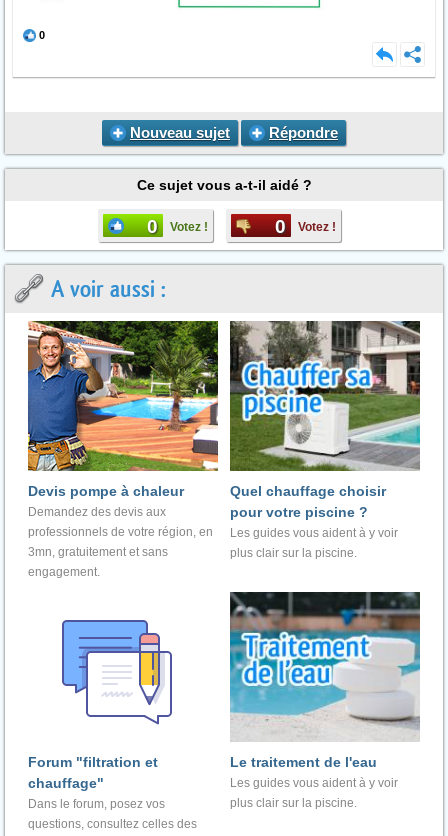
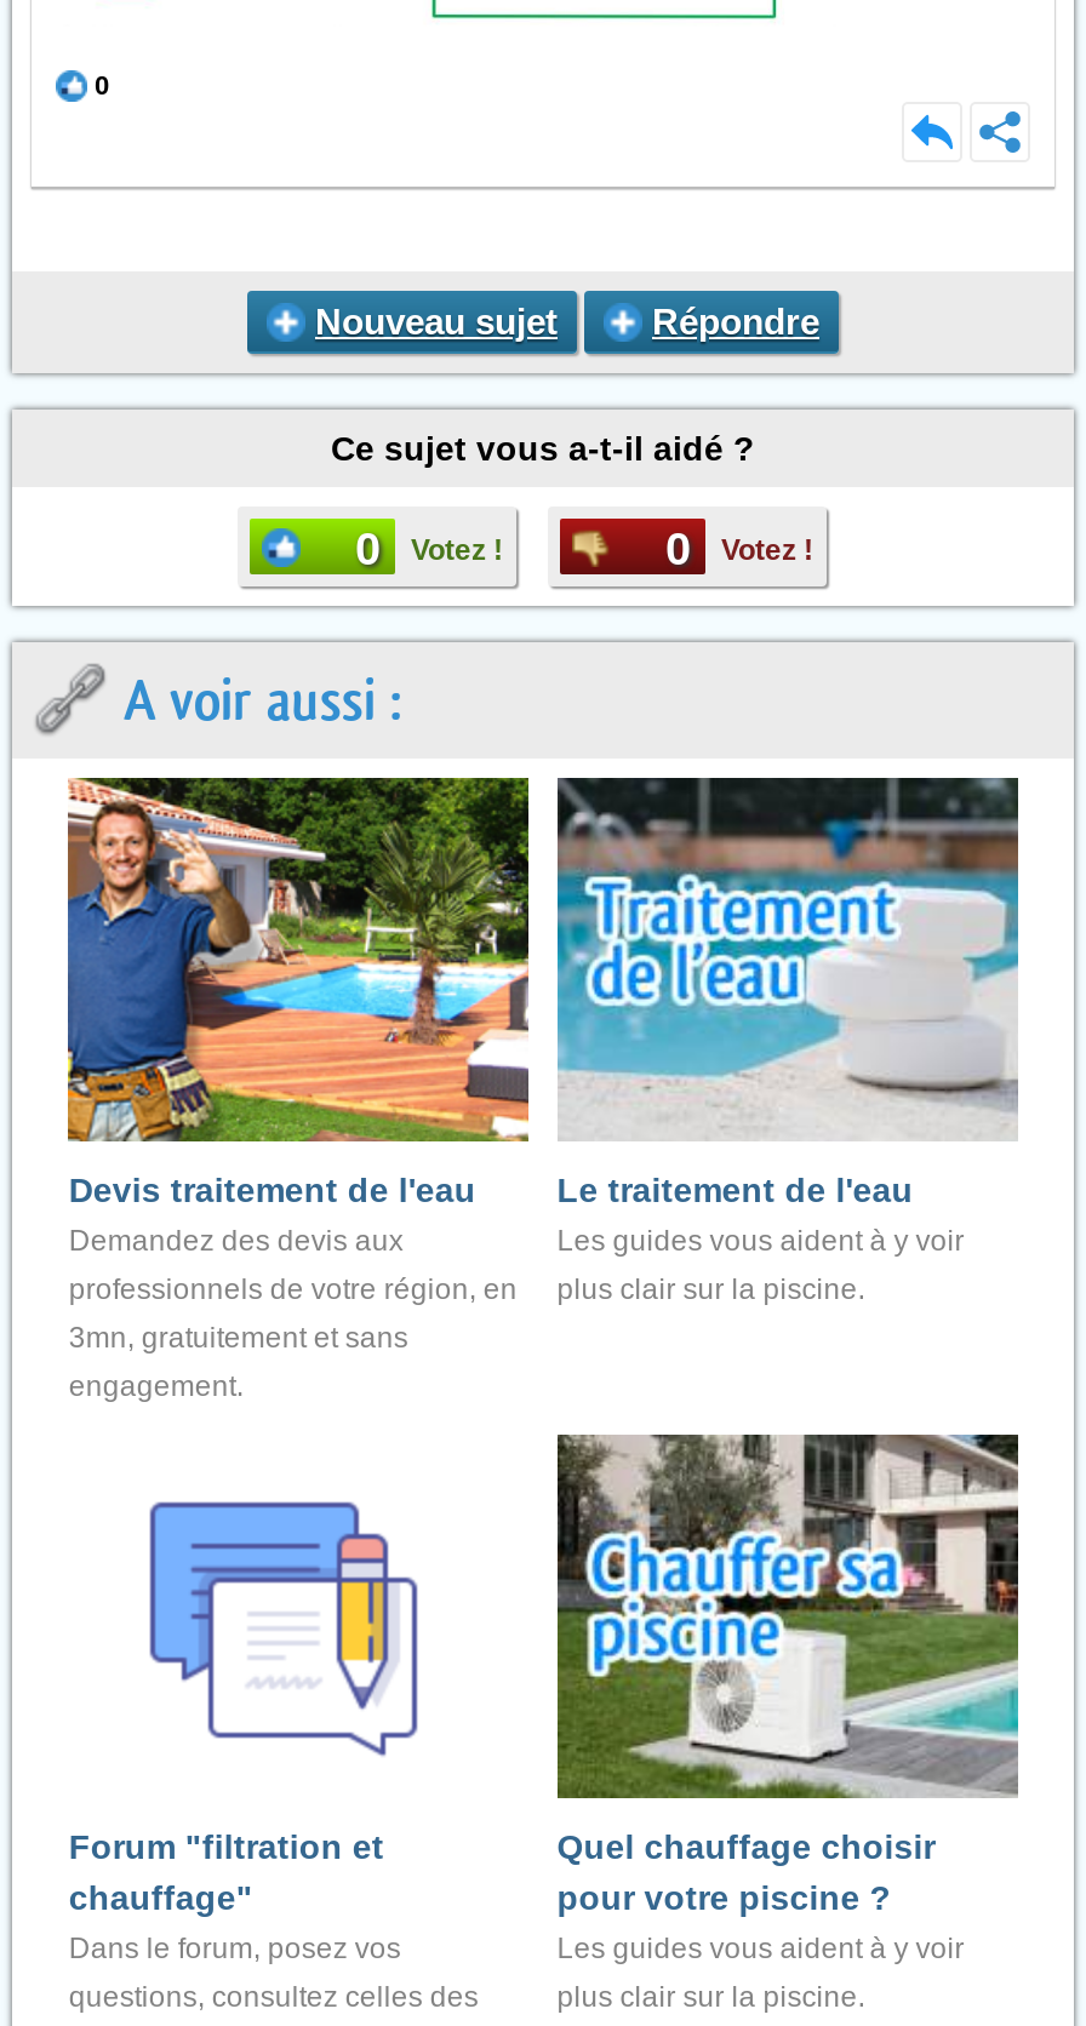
moved [229,320,421,520] -> [555,1432,1021,1917]: [image] | Quel chauffage choisir | pour votre piscine ?
[28,483,184,499] Devis pompe à chaleur -> [69,1171,476,1209] Devis traitement de l'eau
moved [230,526,398,560] -> [557,1224,964,1306]: Les guides vous aident à y voir | plus clair sur la piscine.
moved [229,591,421,770] -> [555,776,1021,1209]: [image] | Le traitement de l'eau
moved [230,776,398,810] -> [557,1931,964,2014]: Les guides vous aident à y voir | plus clair sur la piscine.

